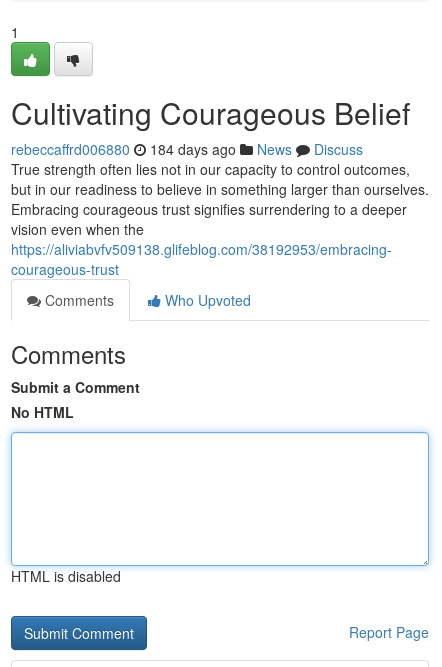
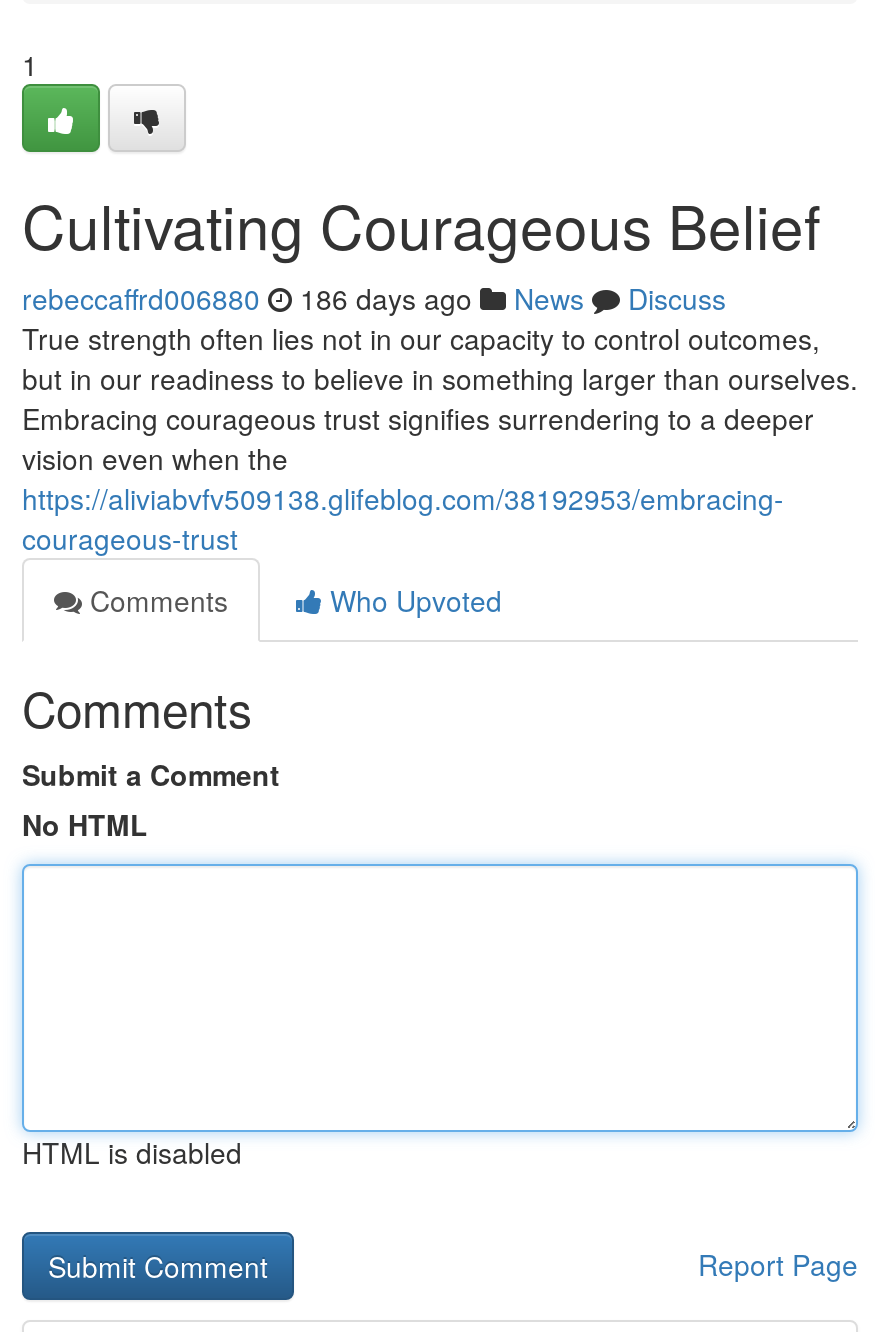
[11,139,363,159] rebeccaffrd006880 184 days ago News Discuss -> [22,278,726,318] rebeccaffrd006880 186 days ago News Discuss

